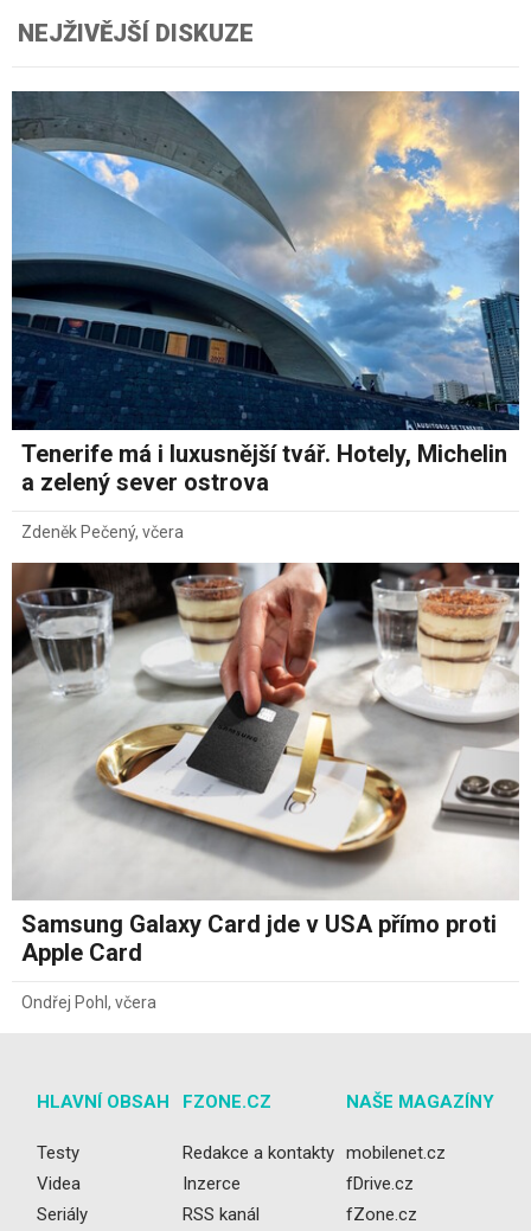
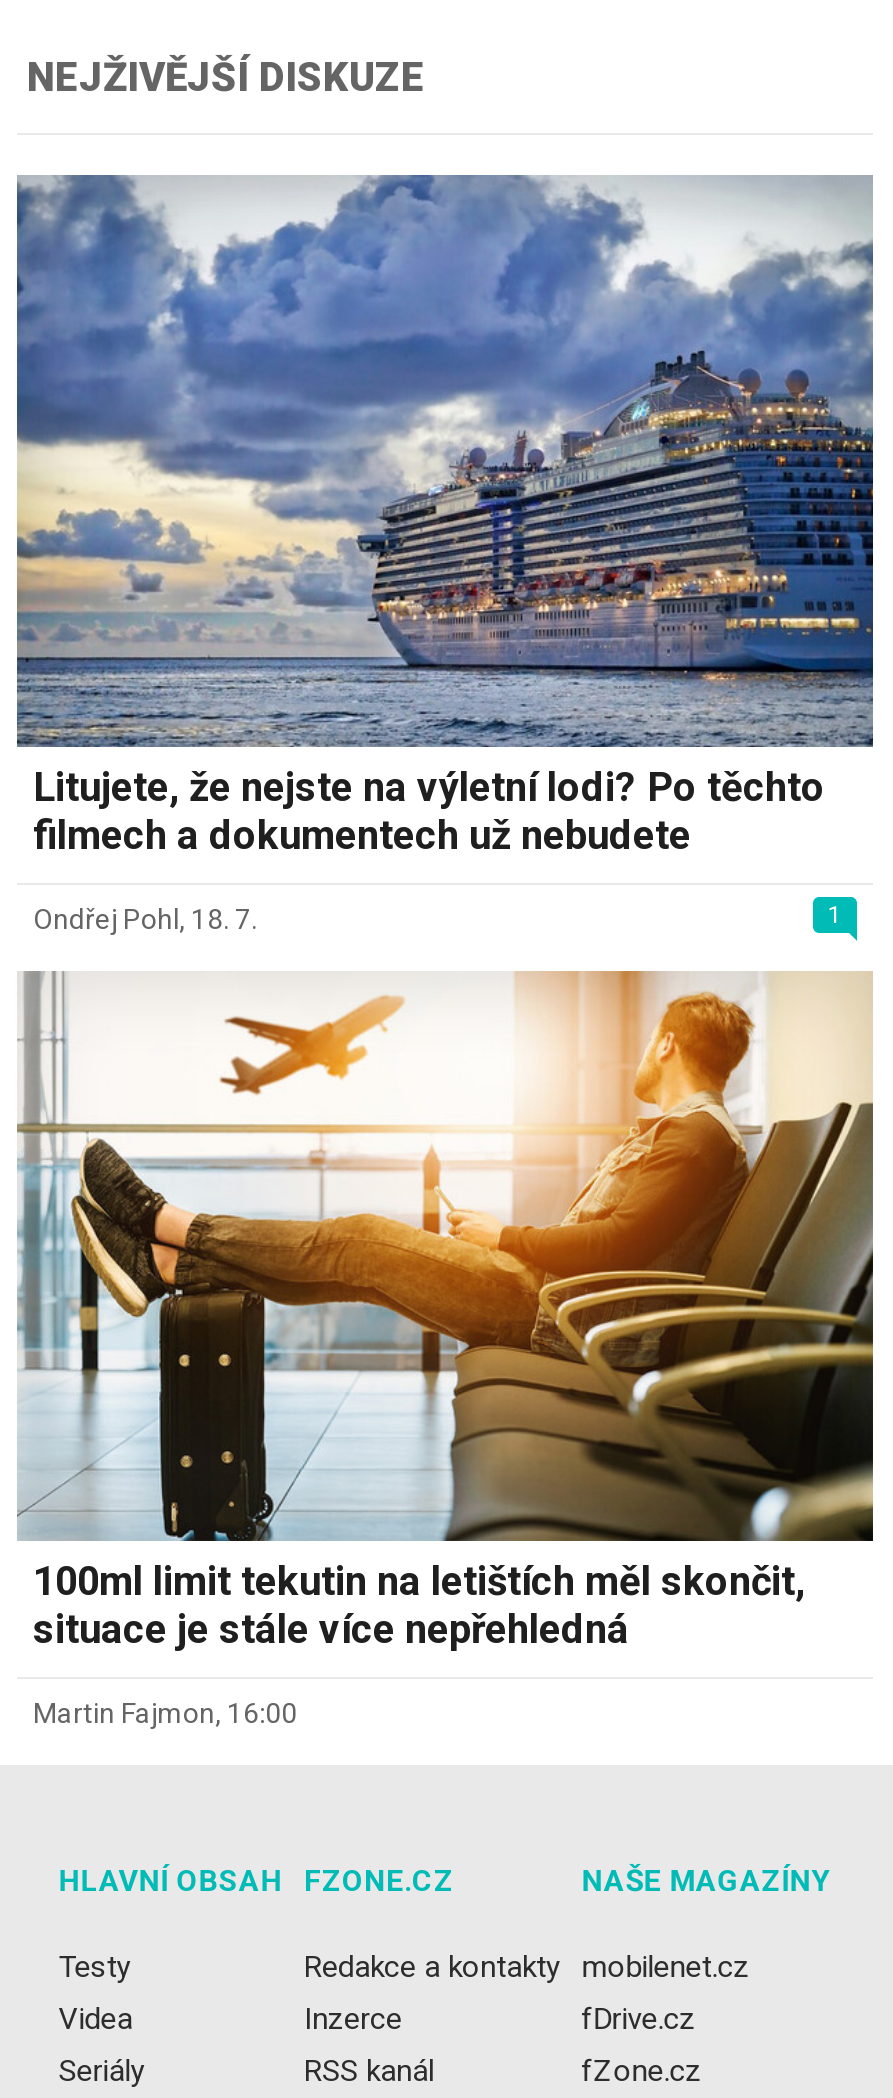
[11,91,520,496] [image] | Tenerife má i luxusnější tvář. Hotely, Michelin | a zelený sever ostrova -> [15,175,875,858] [image] | Litujete, že nejste na výletní lodi? Po těchto | filmech a dokumentech už nebudete
[21,522,184,541] Zdeněk Pečený, včera -> [33,900,842,934] 1 | Ondřej Pohl, 18. 7.
[11,562,520,967] [image] | Samsung Galaxy Card jde v USA přímo proti | Apple Card -> [17,969,875,1653] [image] | 100ml limit tekutin na letištích měl skončit, | situace je stále více nepřehledná
[21,993,156,1012] Ondřej Pohl, včera -> [33,1697,297,1729] Martin Fajmon, 16:00

